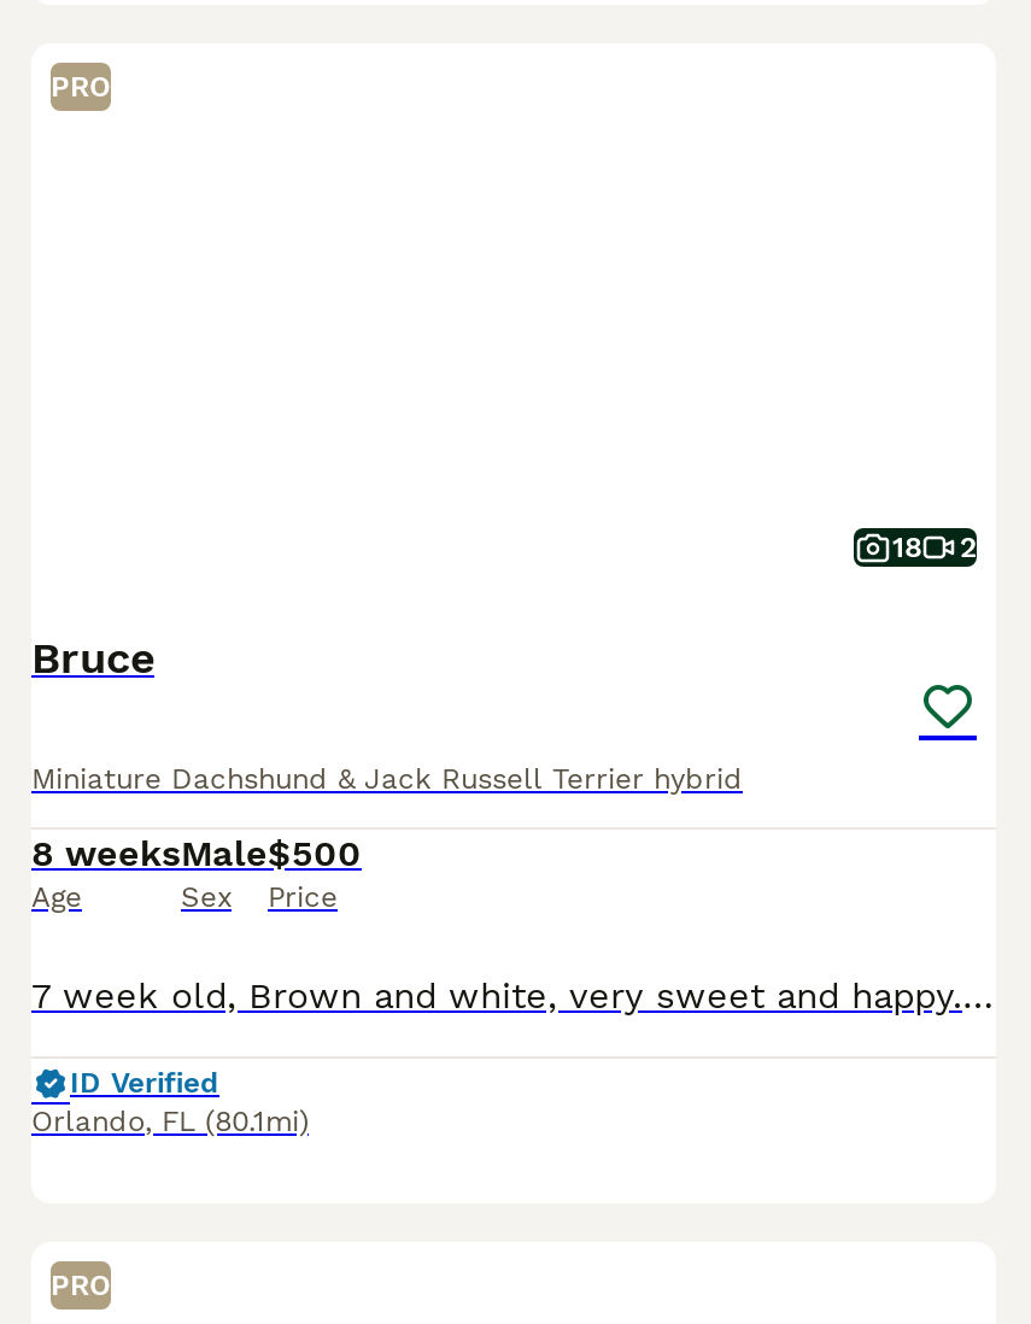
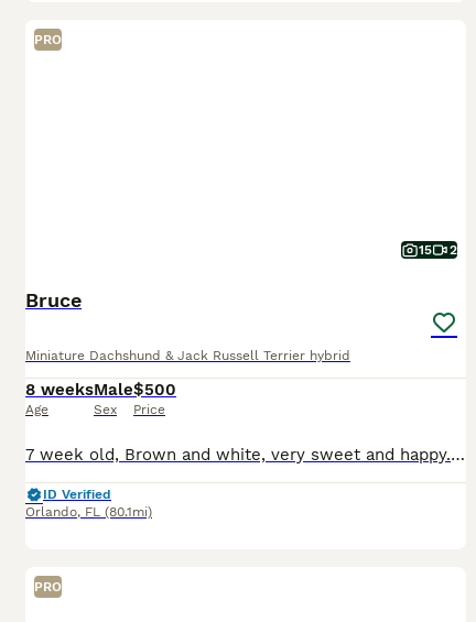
[892,531,977,564] 18 2 -> [419,242,457,258] 15 2

